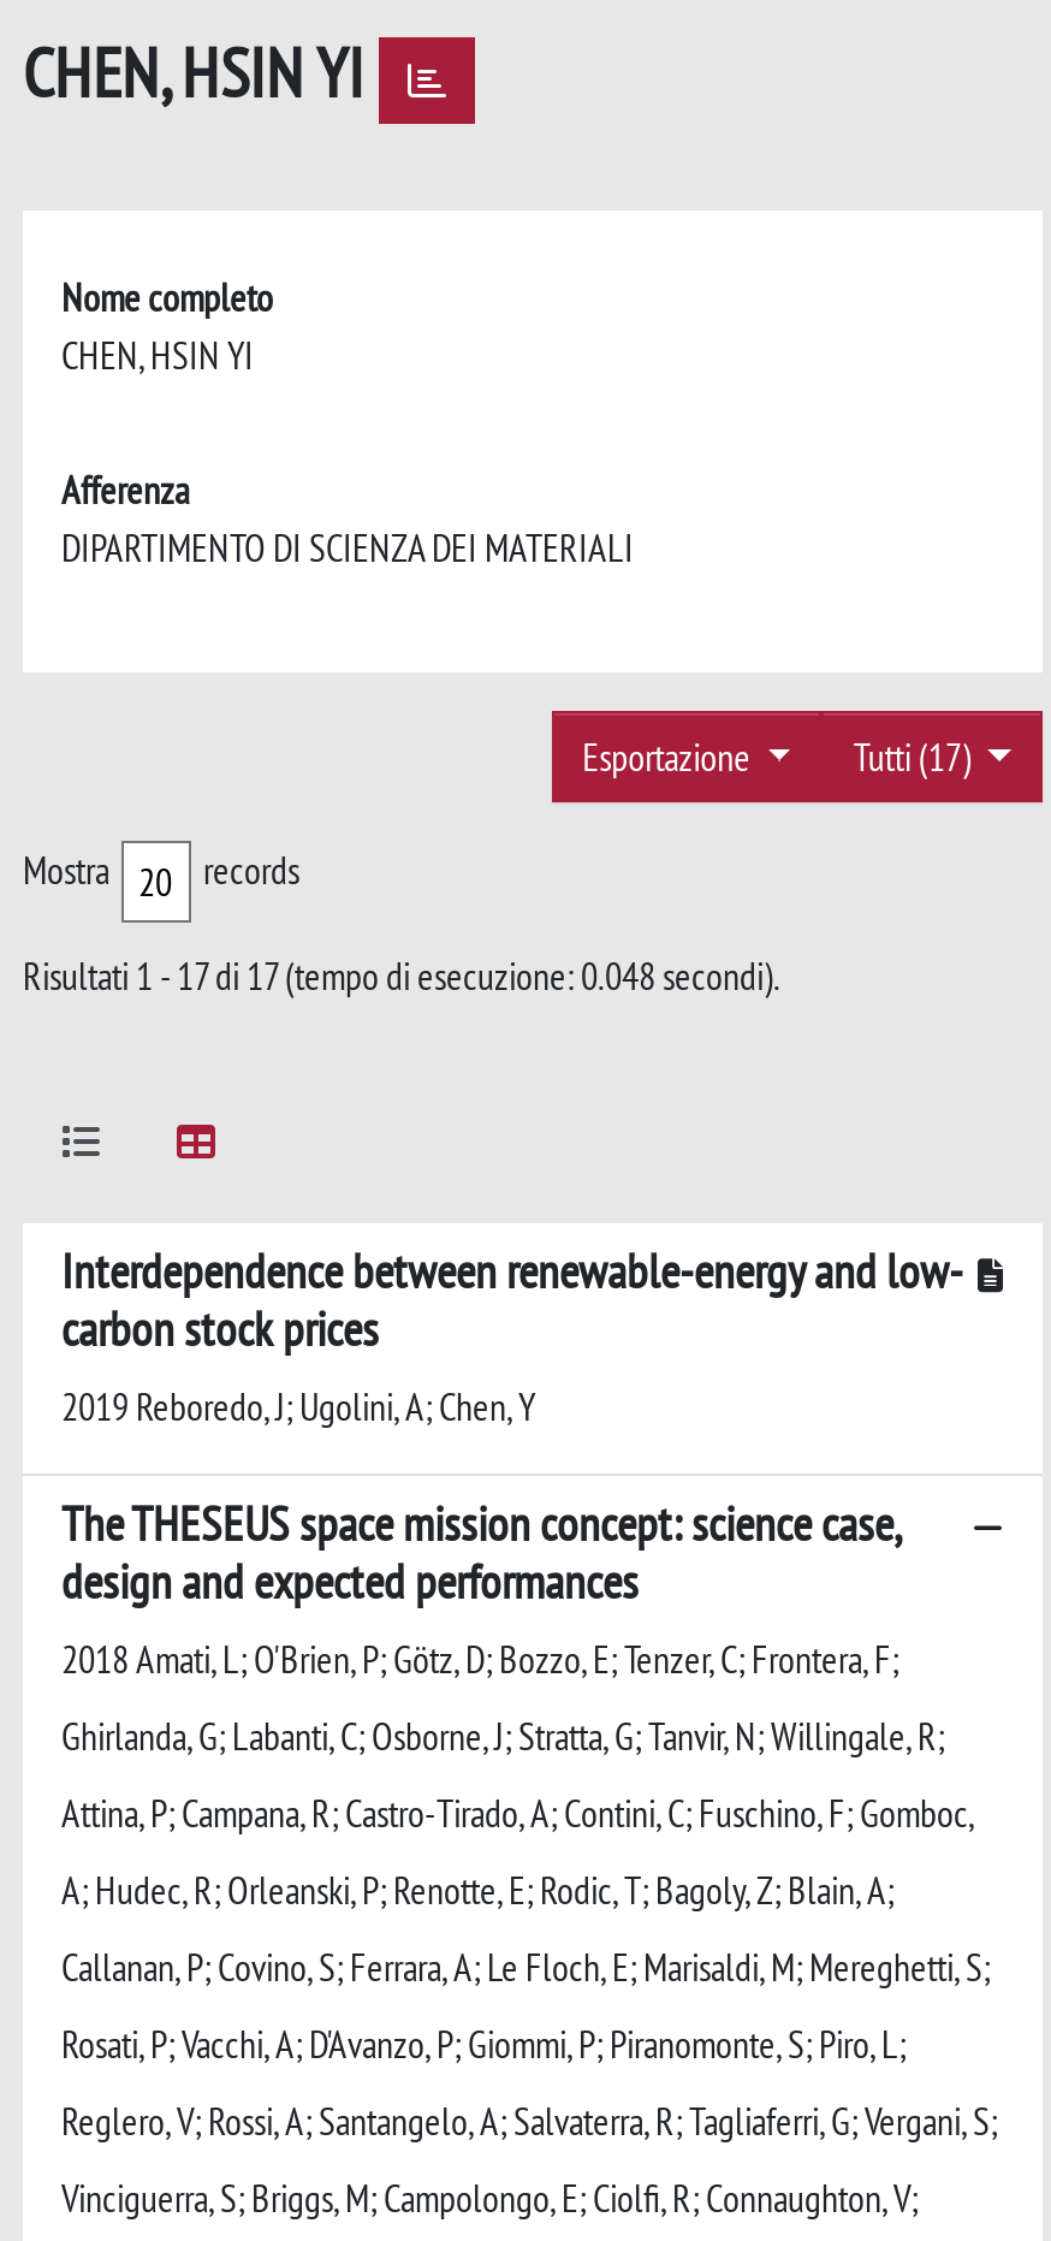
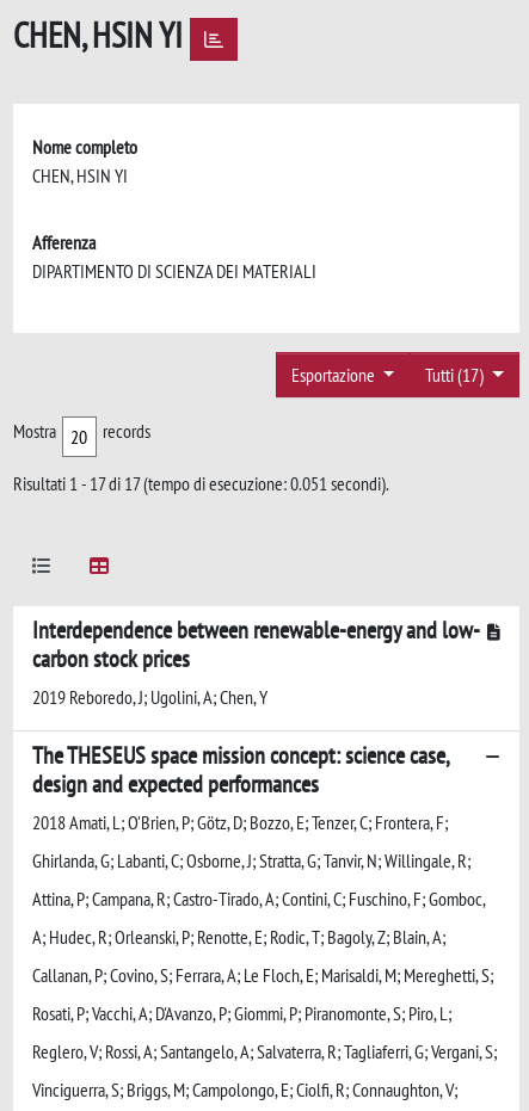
[23,951,780,999] Risultati 1 - 17 di 17 (tempo di esecuzione: 0.048 secondi). -> [13,471,389,495] Risultati 1 - 17 di 17 (tempo di esecuzione: 0.051 secondi).

